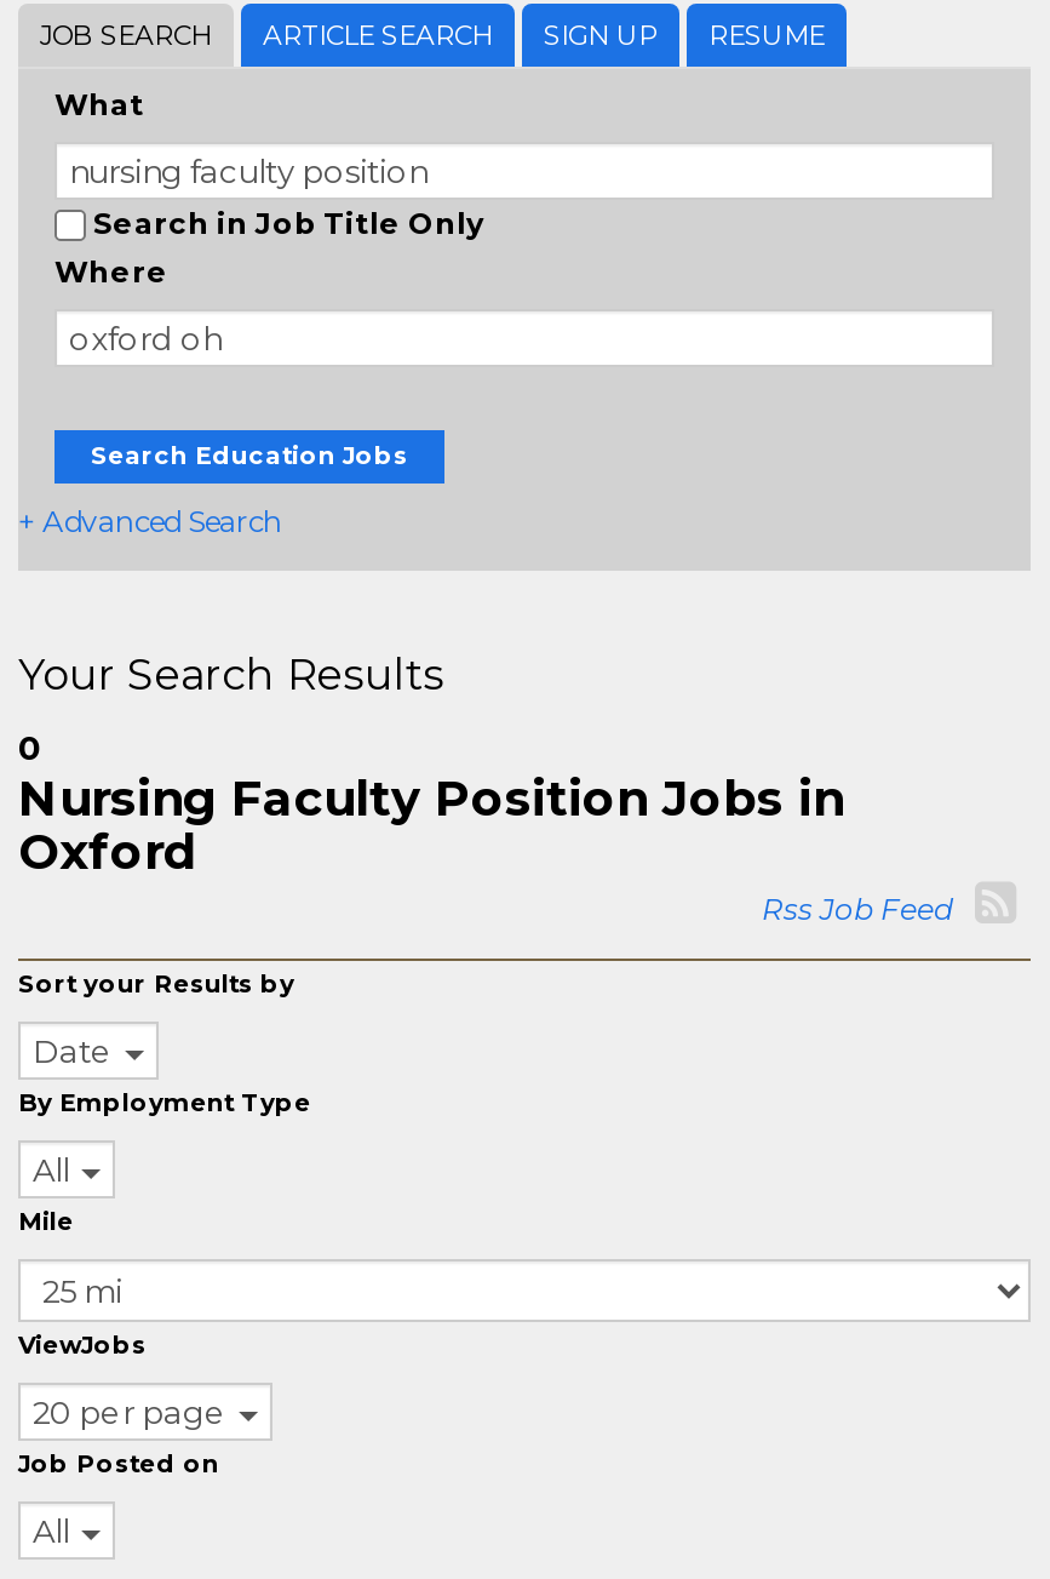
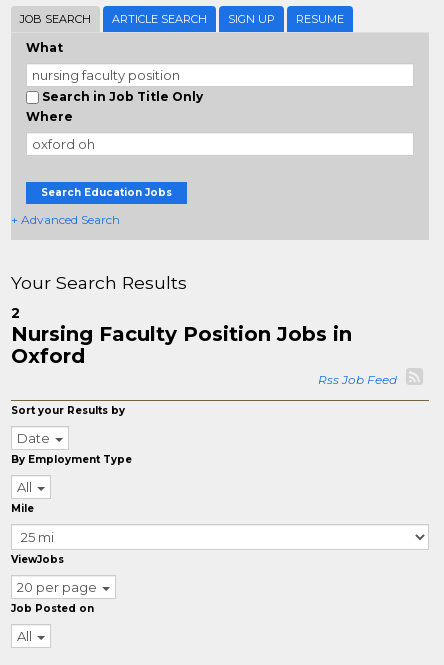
[18,728,42,767] 0 -> [11,305,20,321] 2

